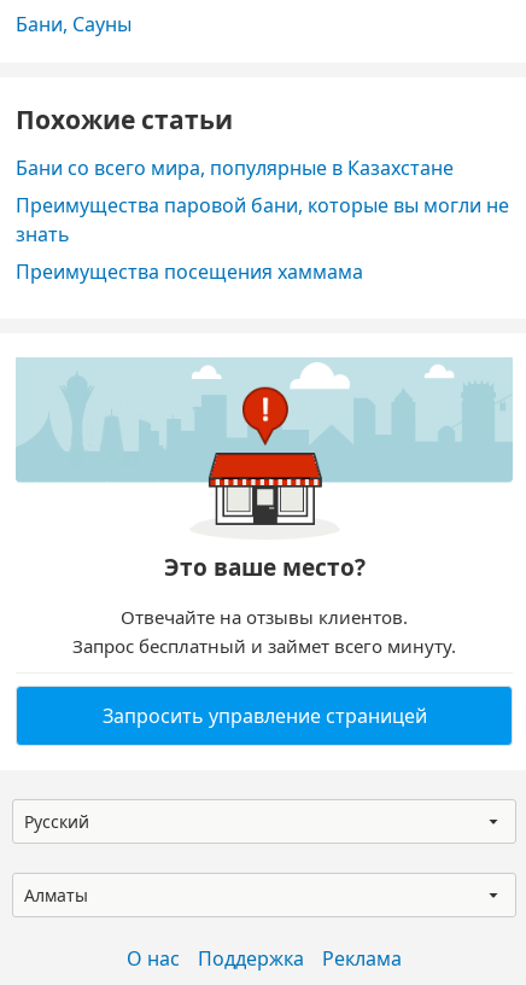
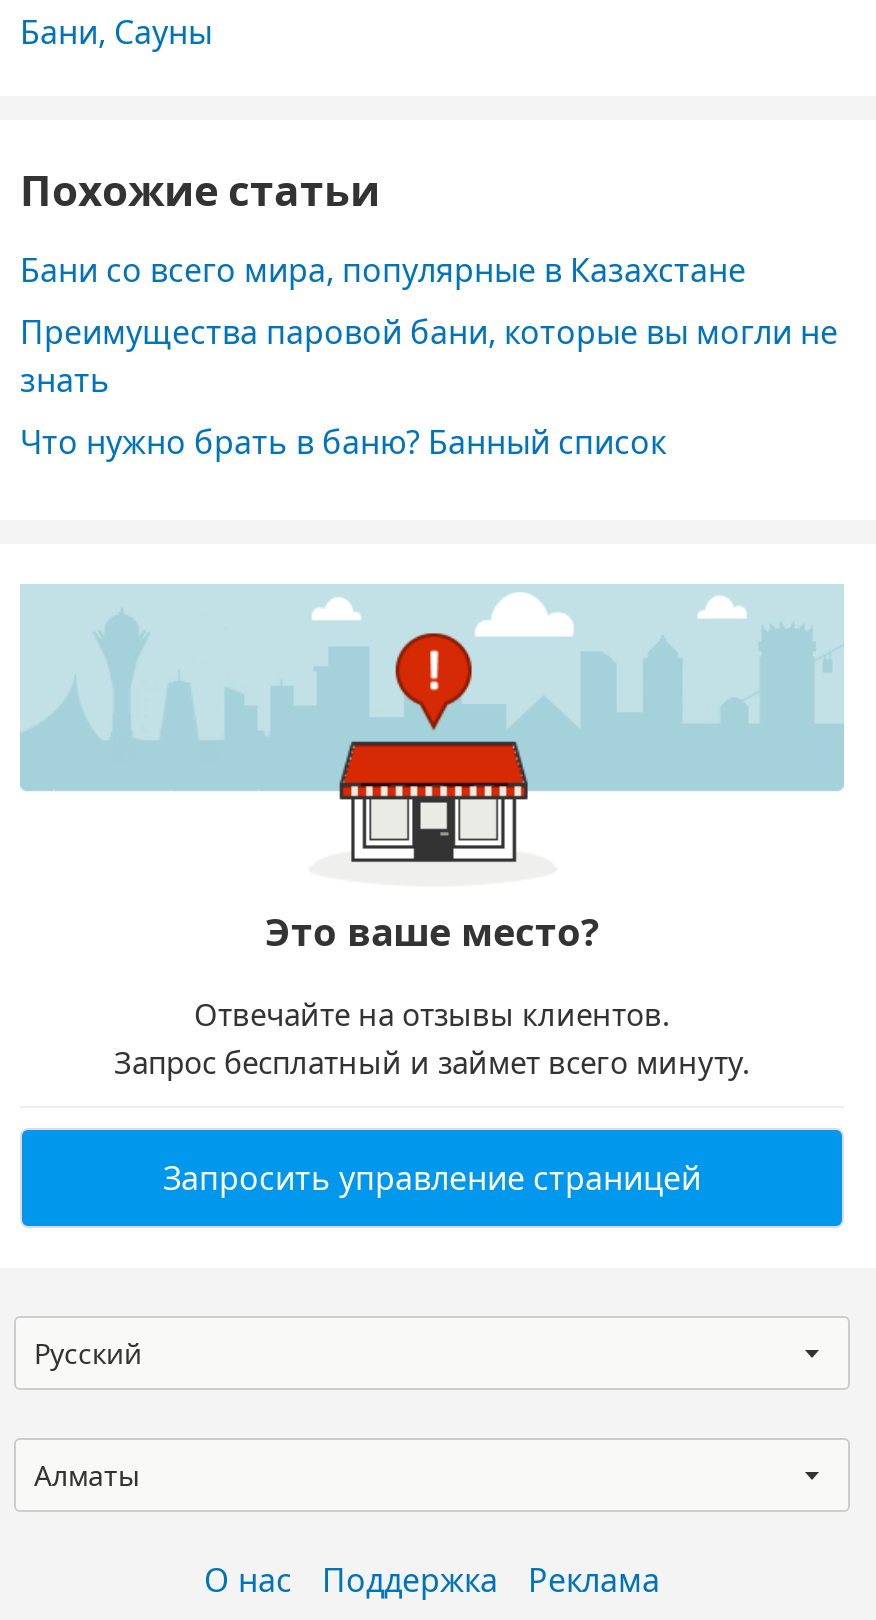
[16,258,363,285] Преимущества посещения хаммама -> [20,420,666,464] Что нужно брать в баню? Банный список

